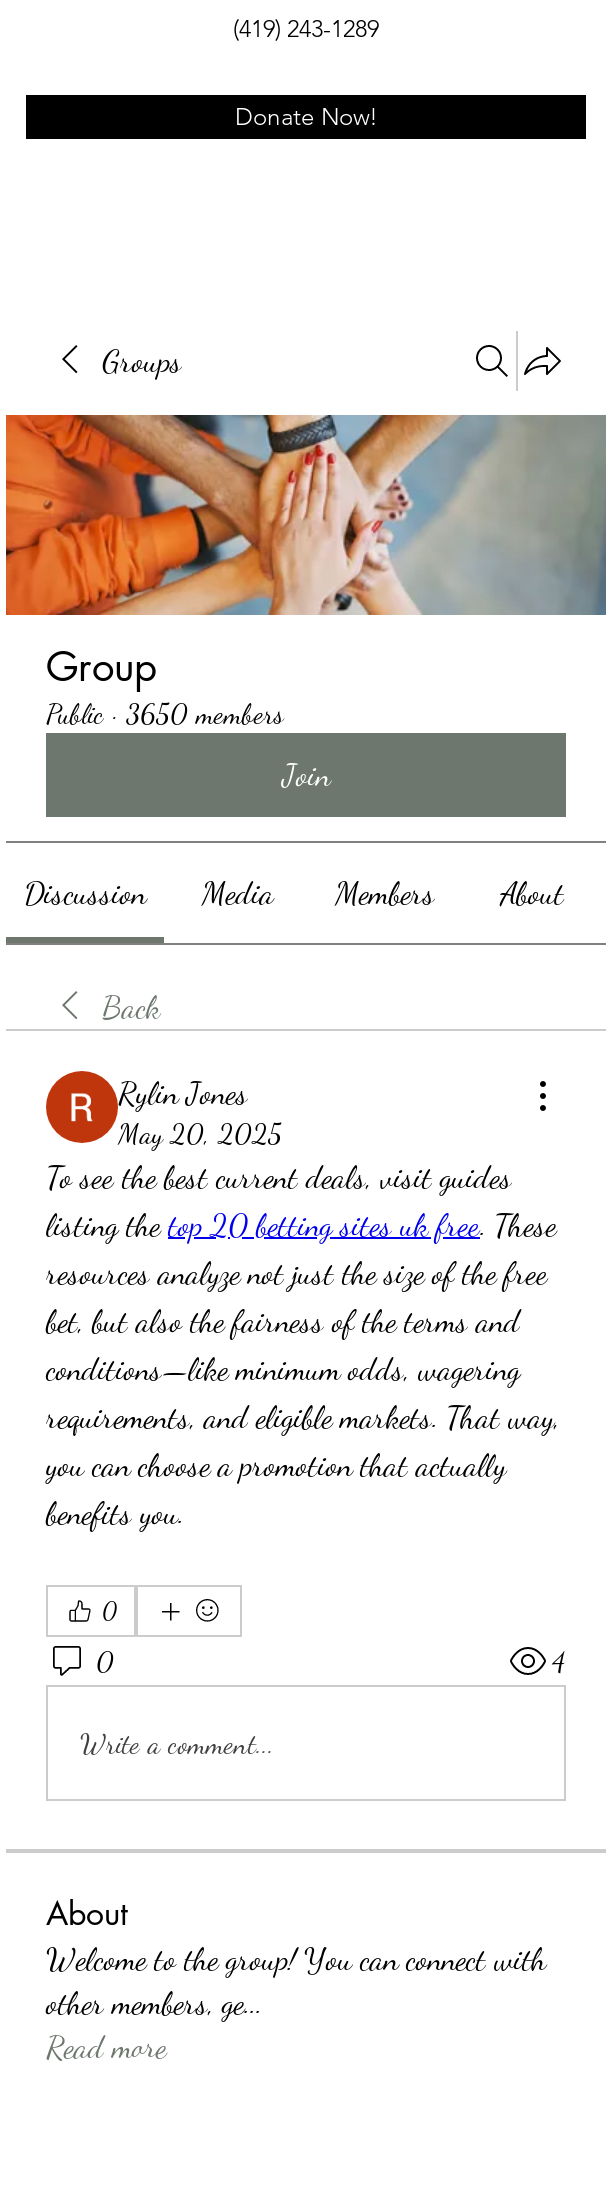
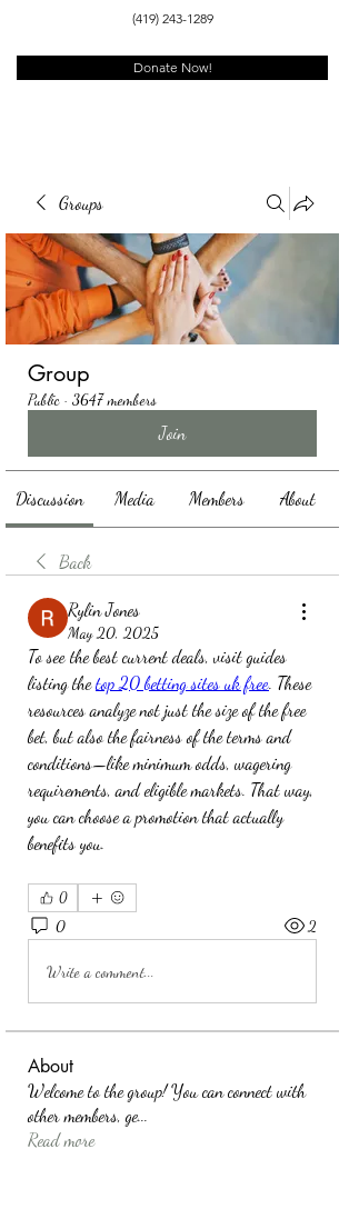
[46,697,284,731] Public · 3650 members -> [28,390,157,409] Public · 3647 members
[552,1644,566,1678] 4 -> [308,916,317,935] 2

